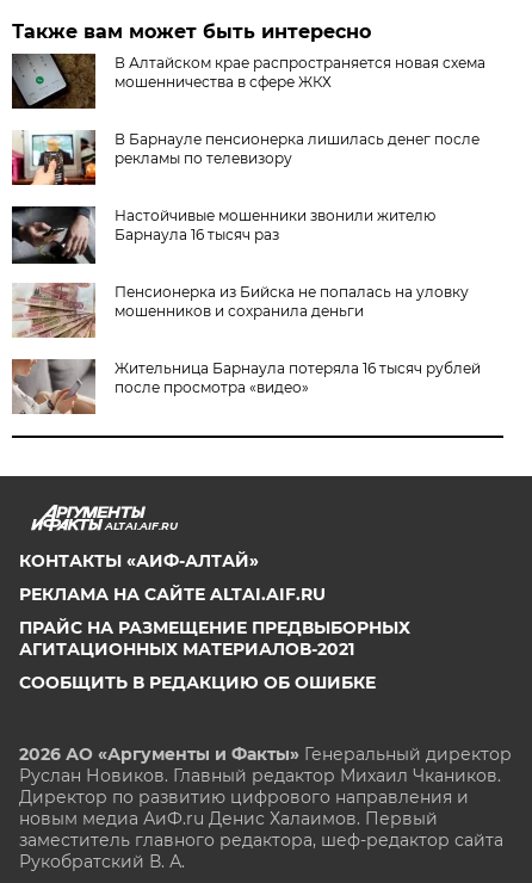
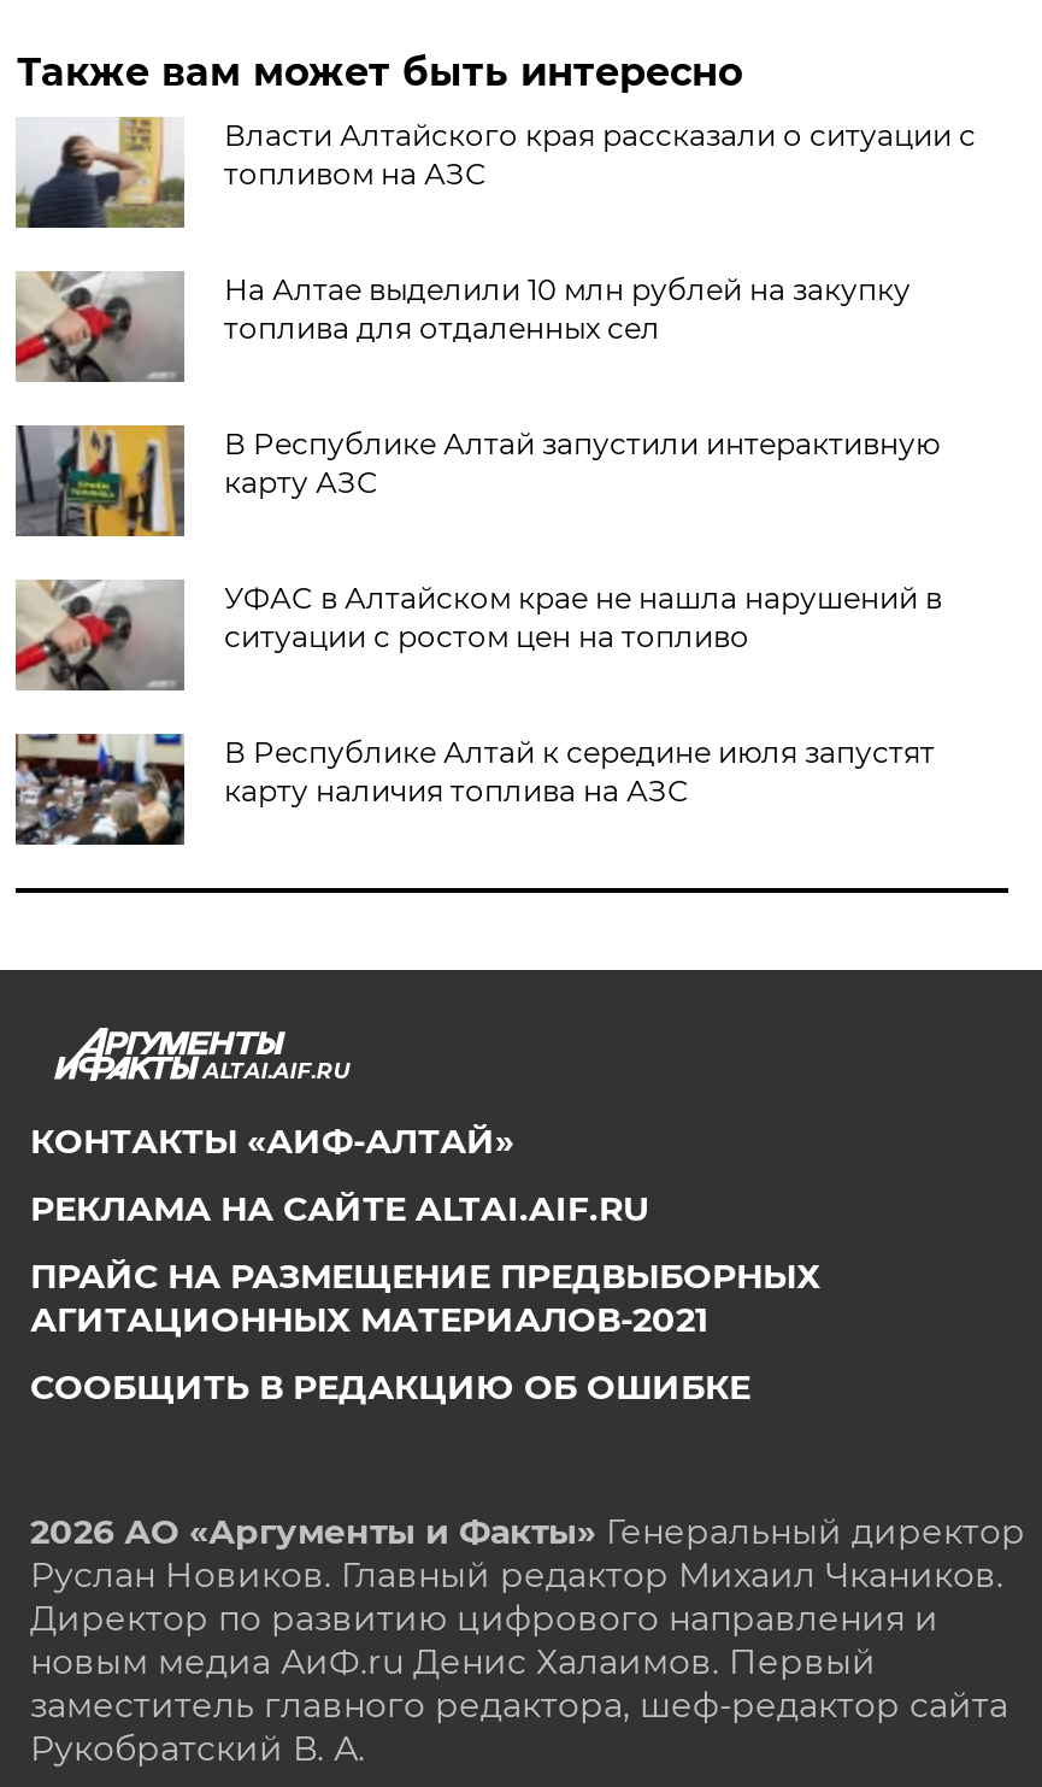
[11,53,486,110] [image] | В Алтайском крае распространяется новая схема | мошенничества в сфере ЖКХ -> [13,114,976,230] [image] | Власти Алтайского края рассказали о ситуации с | топливом на АЗС
[12,130,480,186] [image] | В Барнауле пенсионерка лишилась денег после | рекламы по телевизору -> [16,269,910,384] [image] | На Алтае выделили 10 млн рублей на закупку | топлива для отдаленных сел
[12,205,436,265] [image] | Настойчивые мошенники звонили жителю | Барнаула 16 тысяч раз -> [13,423,939,541] [image] | В Республике Алтай запустили интерактивную | карту АЗС
[12,283,469,339] [image] | Пенсионерка из Бийска не попалась на уловку | мошенников и сохранила деньги -> [13,579,942,693] [image] | УФАС в Алтайском крае не нашла нарушений в | ситуации с ростом цен на топливо
[11,358,481,415] [image] | Жительница Барнаула потеряла 16 тысяч рублей | после просмотра «видео» -> [13,731,935,847] [image] | В Республике Алтай к середине июля запустят | карту наличия топлива на АЗС

